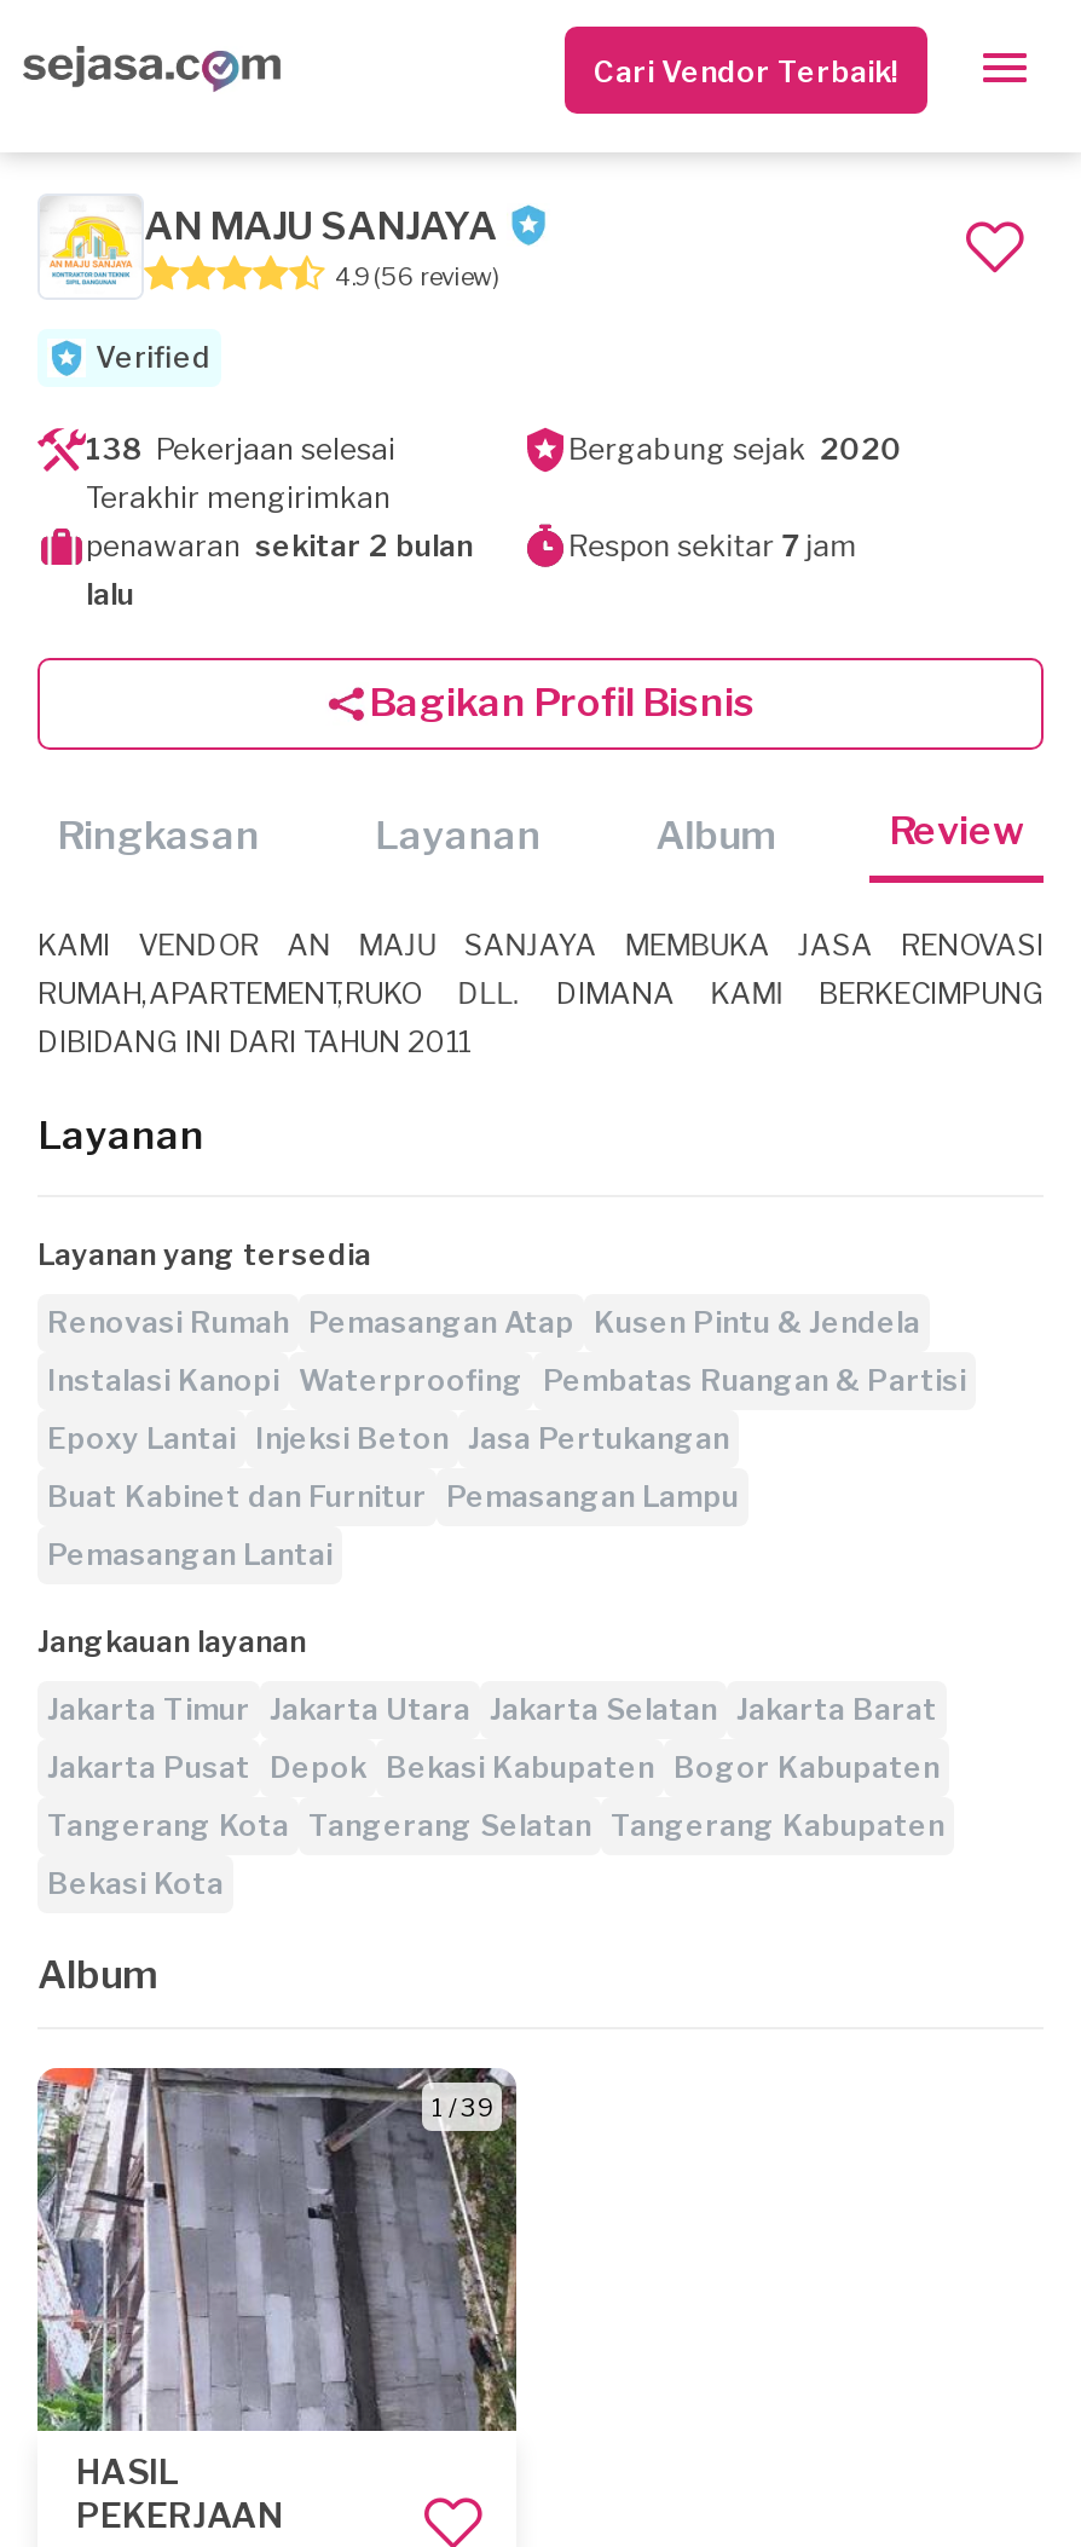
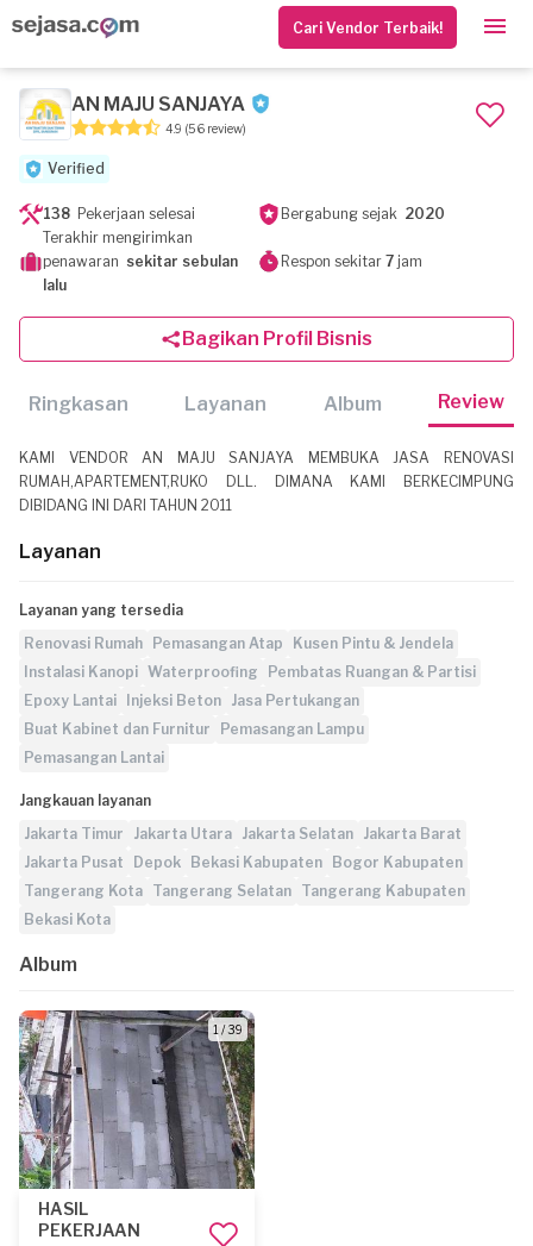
[86,527,473,564] penawaran sekitar 2 bulan -> [43,252,238,270] penawaran sekitar sebulan

